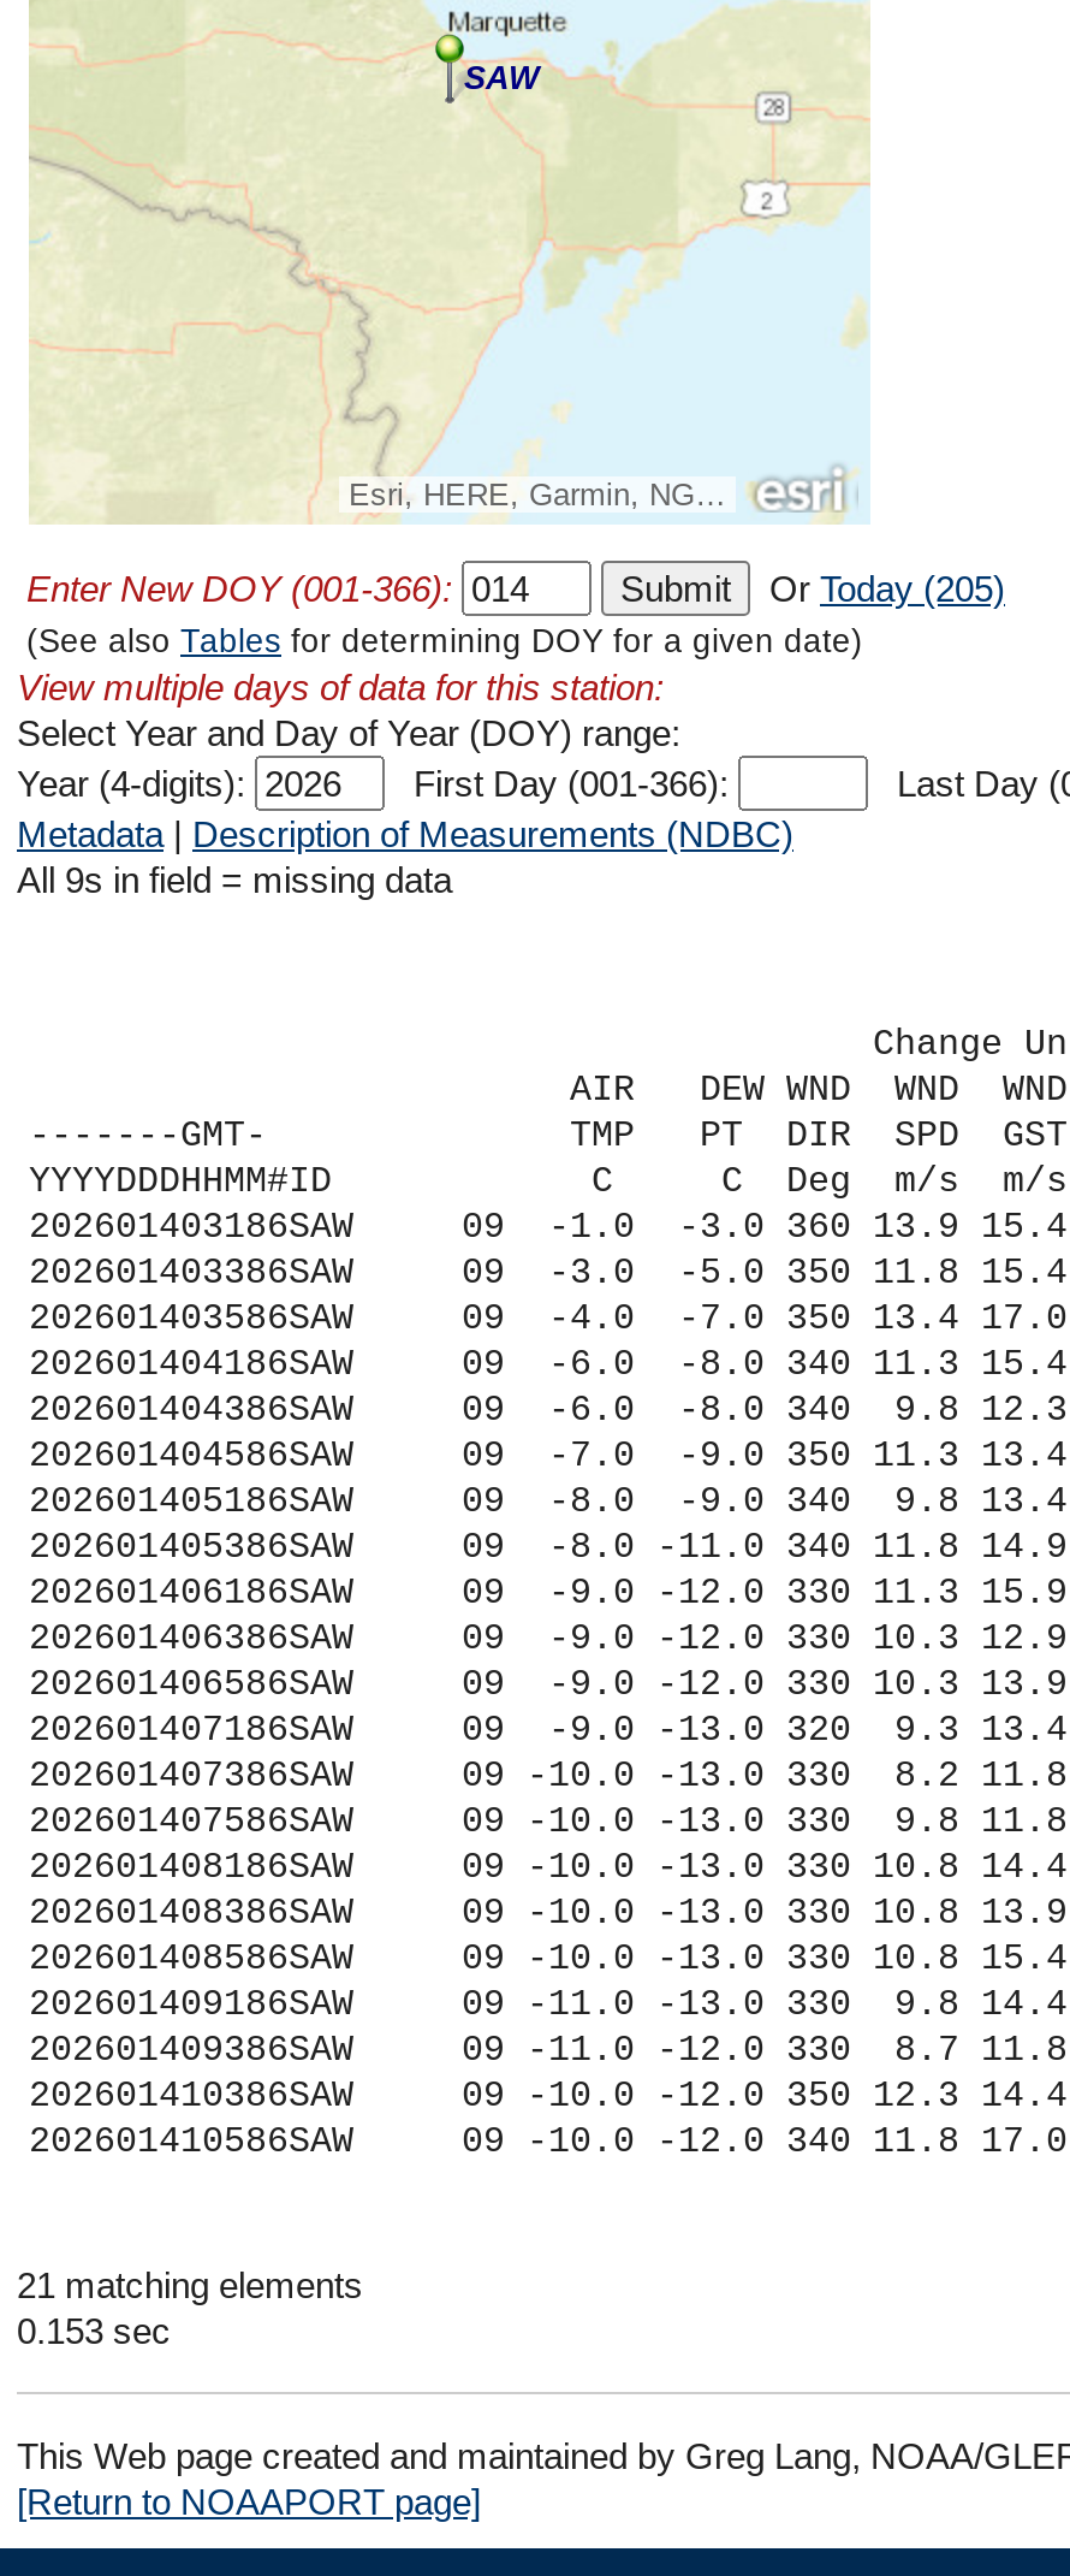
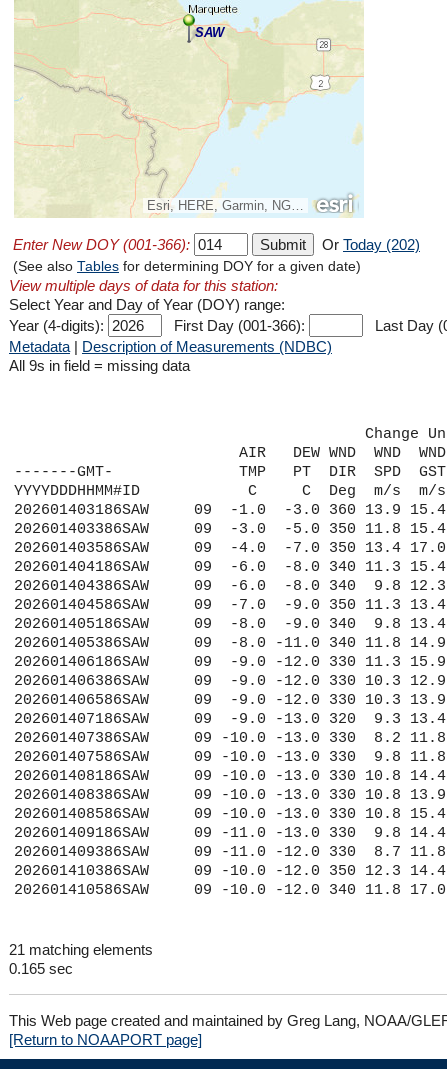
[750,568,1005,609] Or Today (205) -> [314,236,420,253] Or Today (202)
[17,2310,171,2351] 0.153 sec -> [9,960,73,977] 0.165 sec

